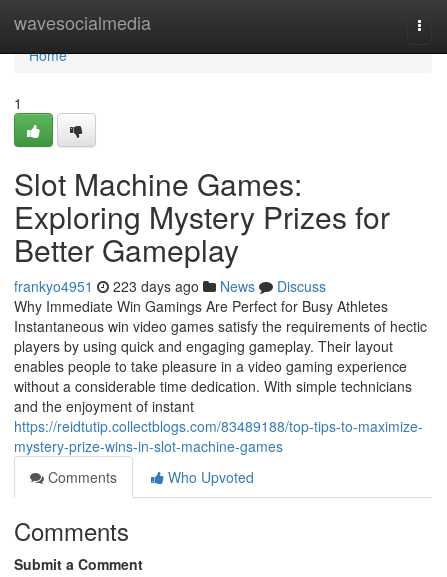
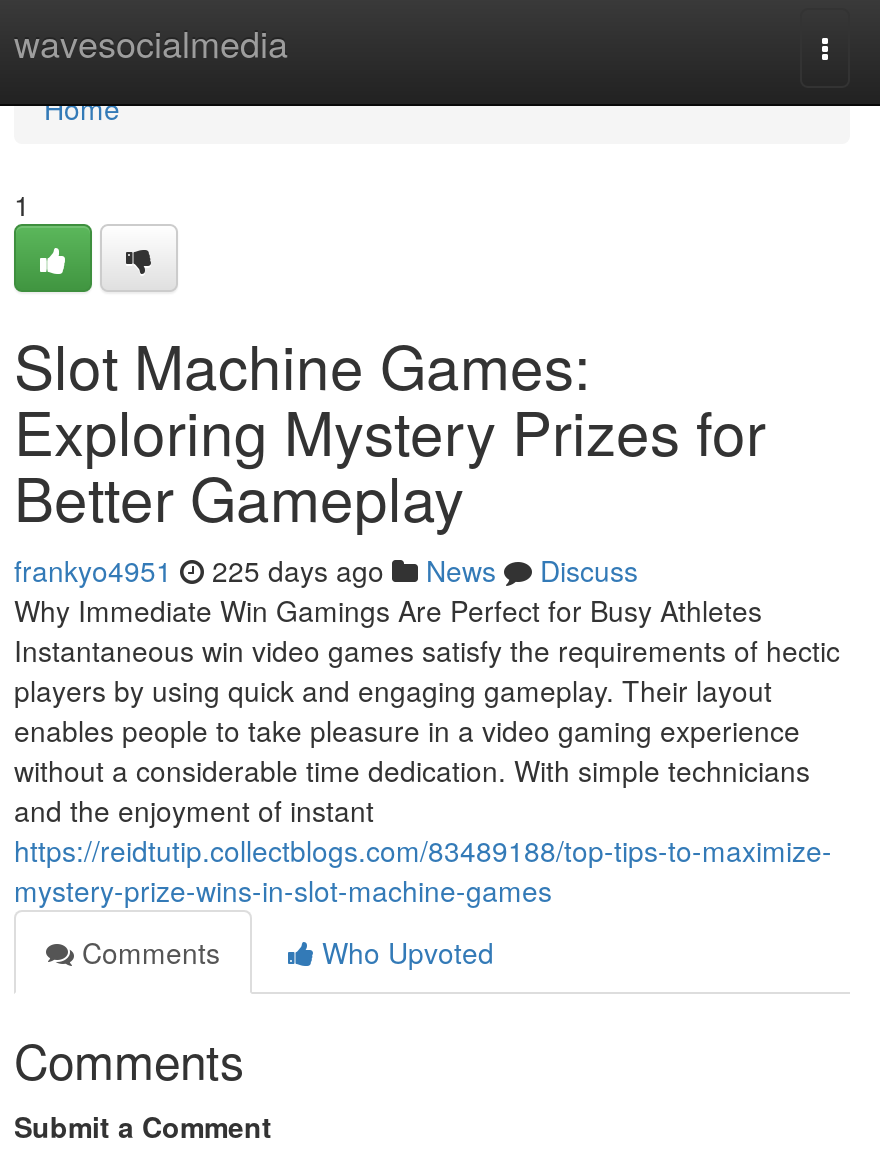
[14,276,326,296] frankyo4951 223 days ago News Discuss -> [14,550,638,590] frankyo4951 225 days ago News Discuss

